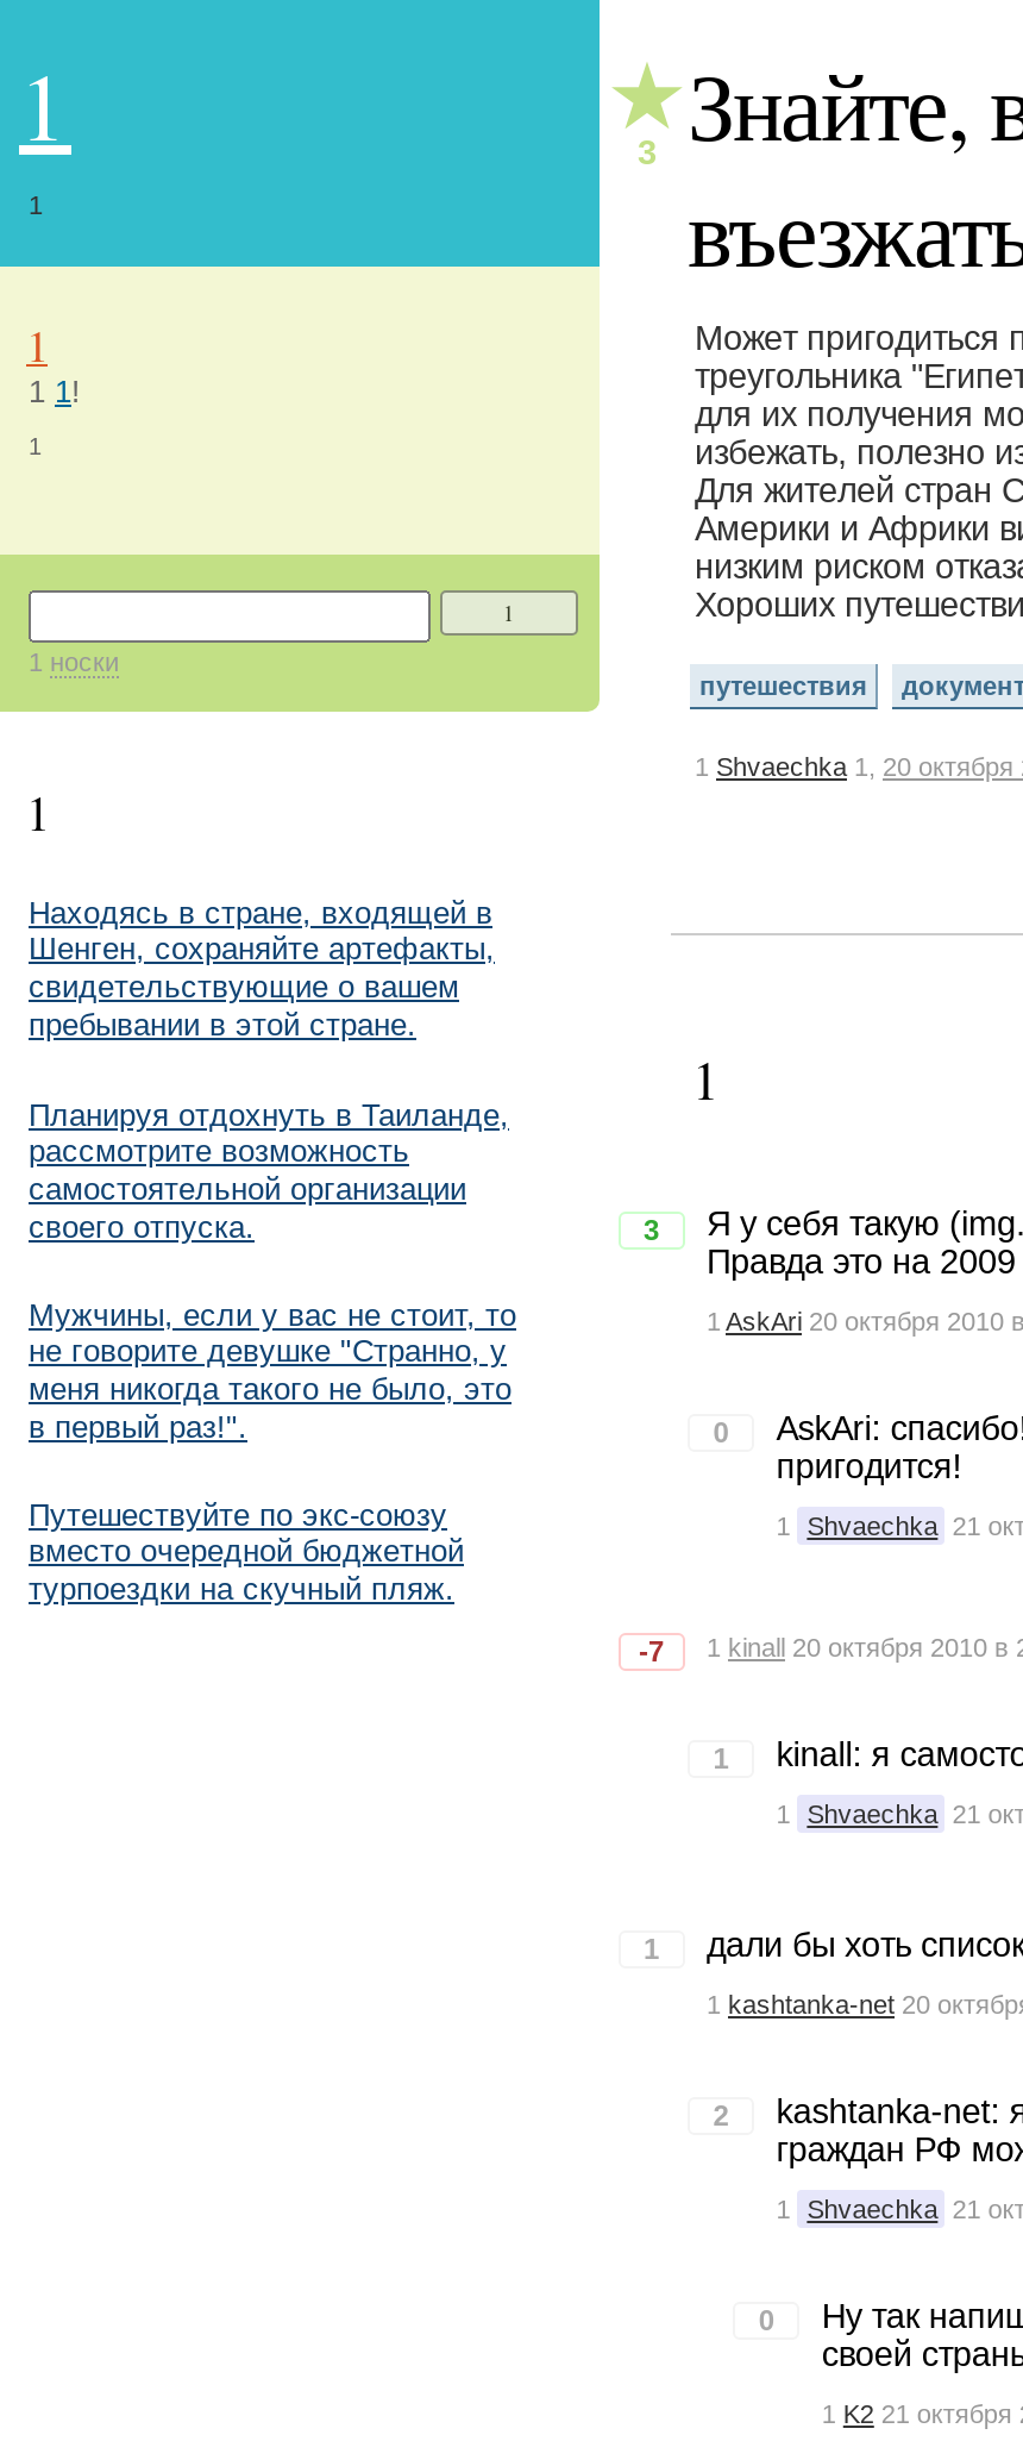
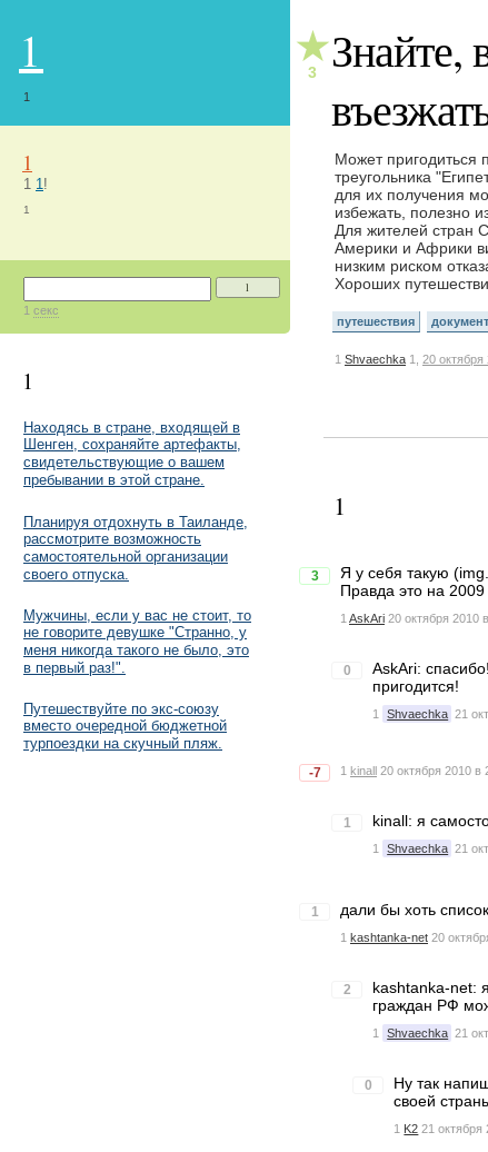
[29,649,119,677] 1 носки -> [23,304,59,317] 1 секс

